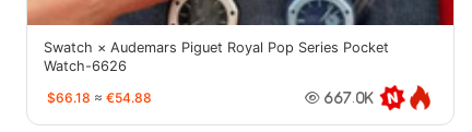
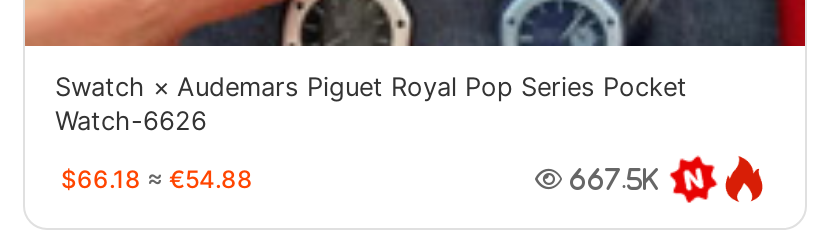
[320,90,374,105] 667.0K -> [563,166,659,192] 667.5K

